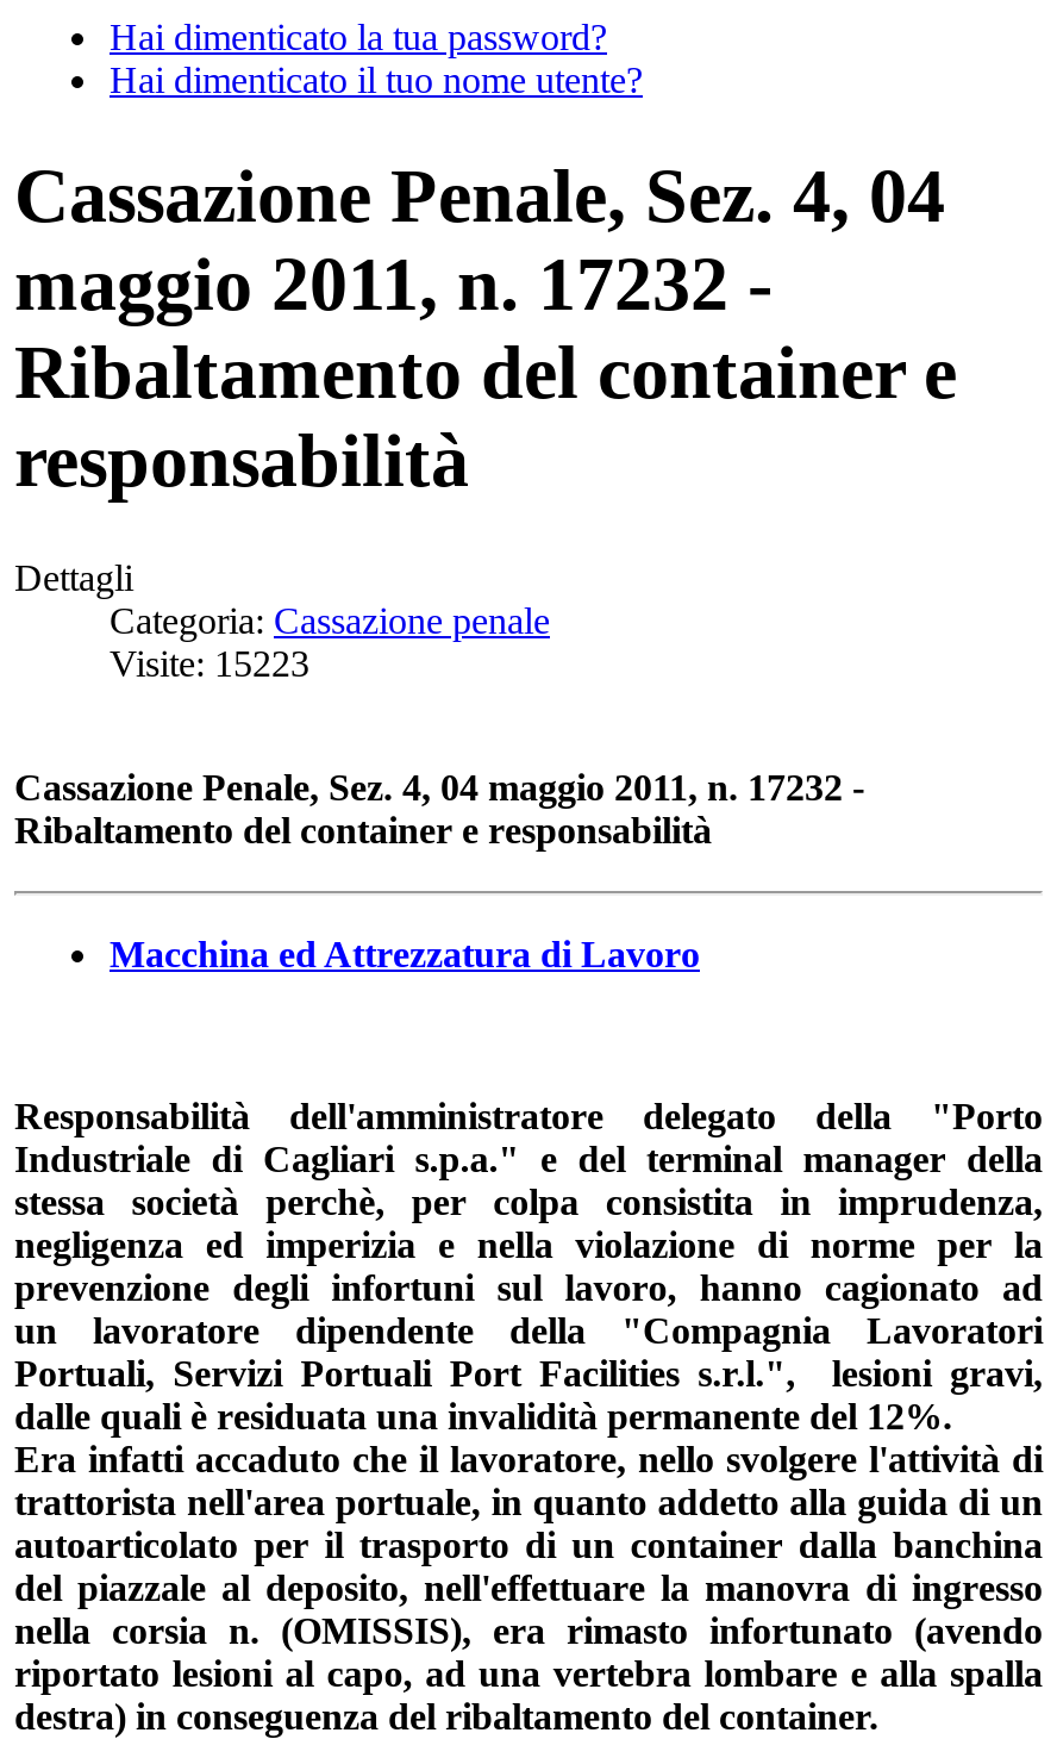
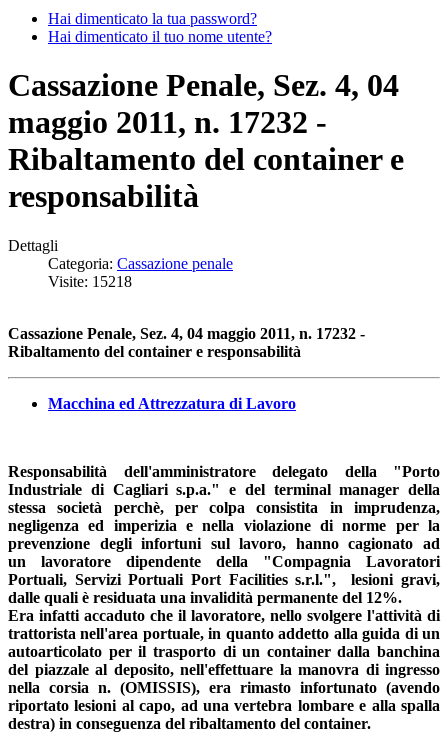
[110,642,309,683] Visite: 15223 -> [48,273,132,290] Visite: 15218

